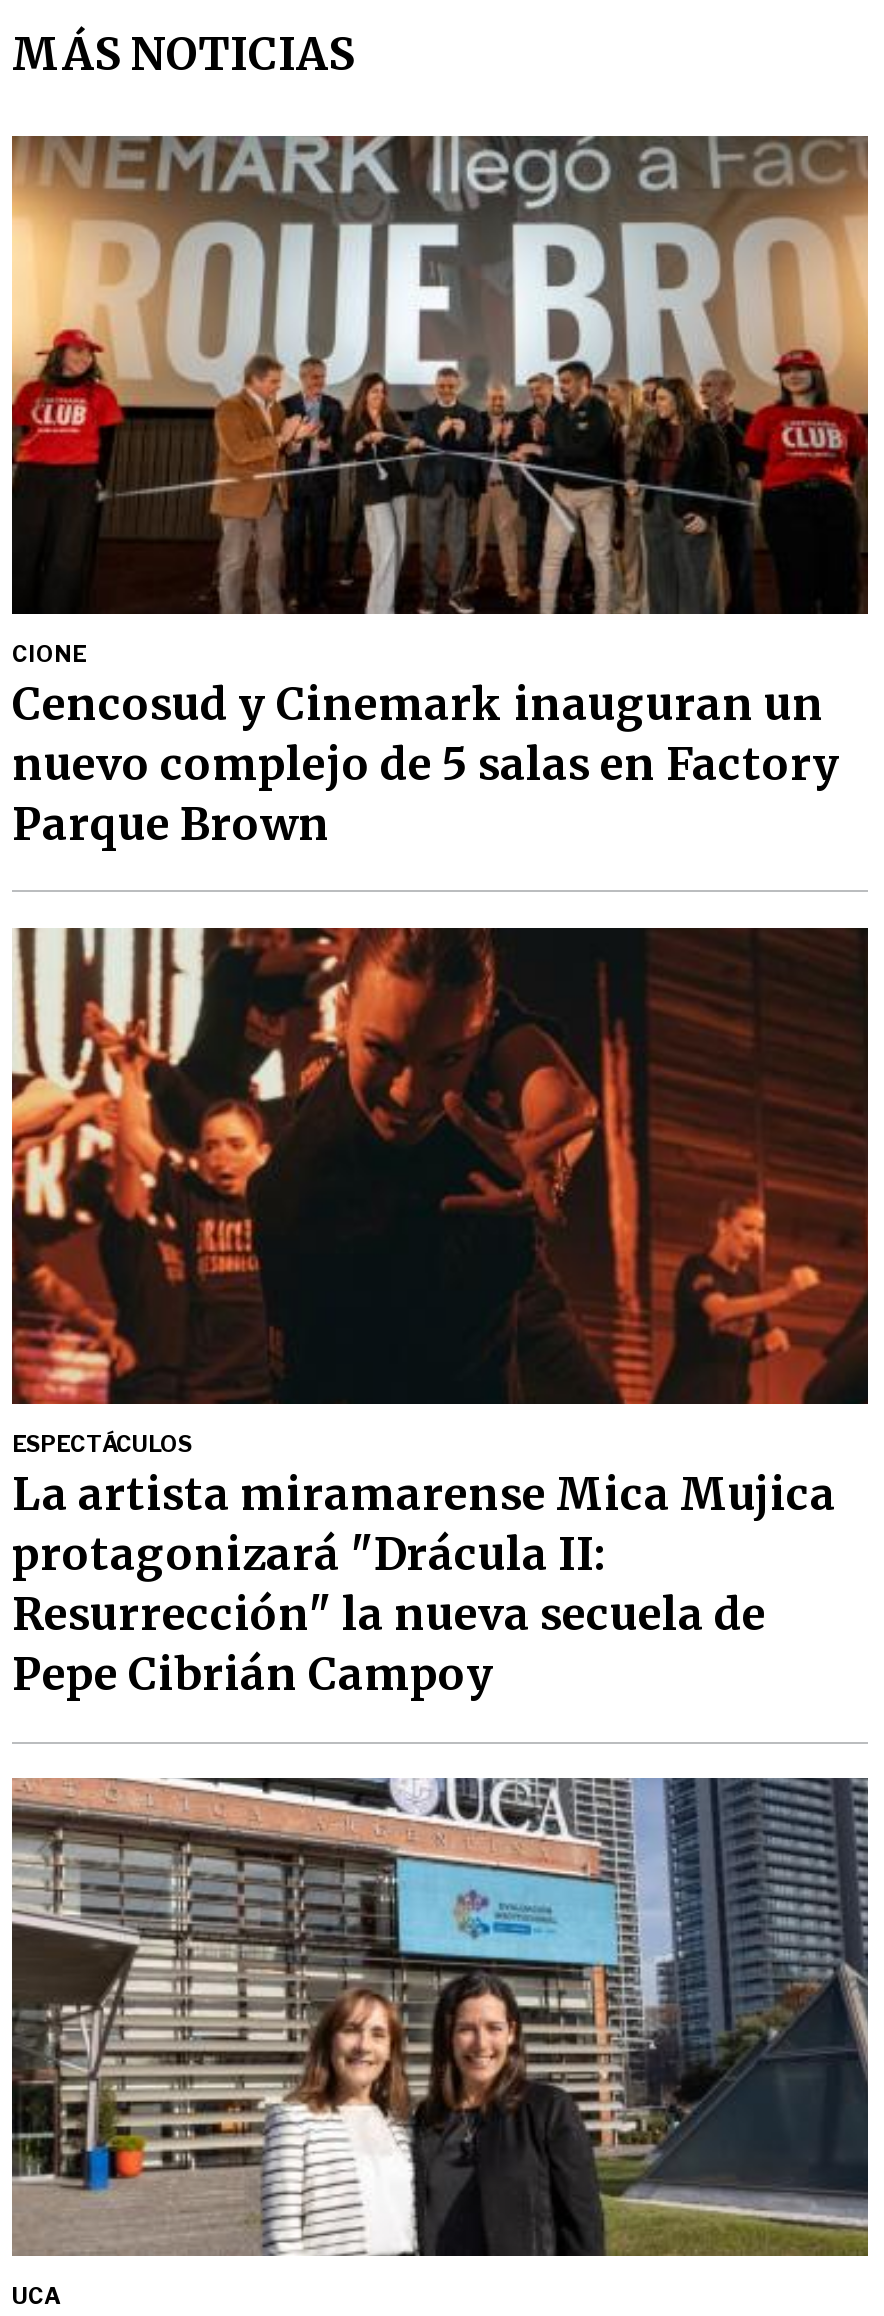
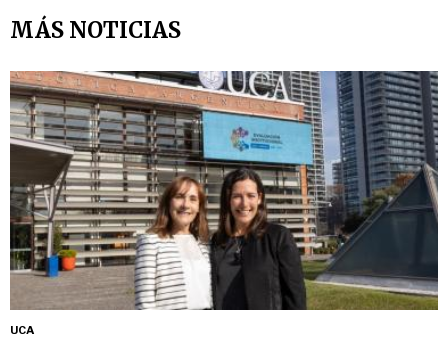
[10,134,870,852] [image] | CIONE | Cencosud y Cinemark inauguran un | nuevo complejo de 5 salas en Factory | Parque Brown -> none
[10,926,870,1703] [image] | ESPECTÁCULOS | La artista miramarense Mica Mujica | protagonizará "Drácula II: | Resurrección" la nueva secuela de | Pepe Cibrián Campoy -> none

